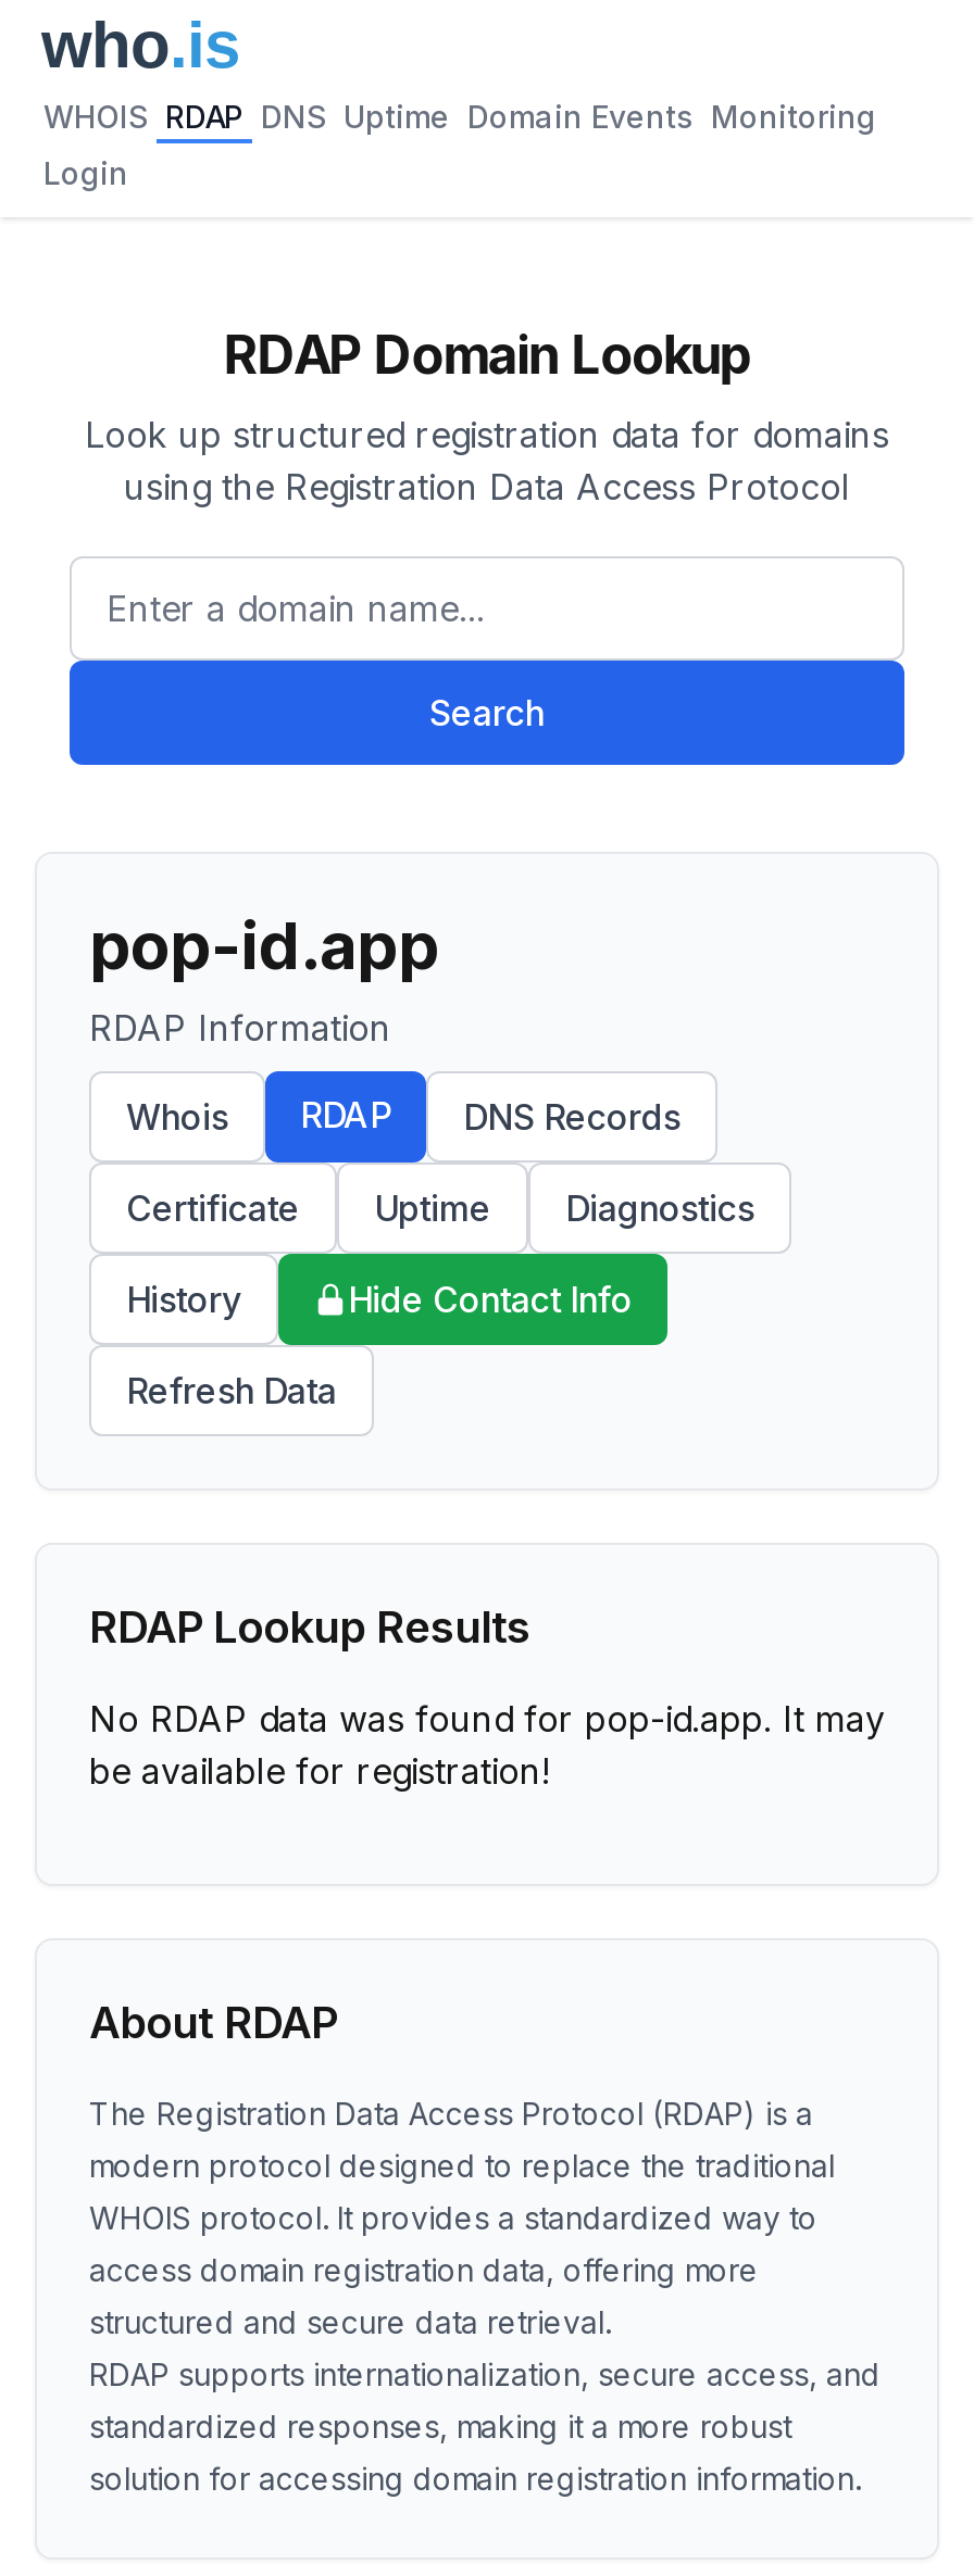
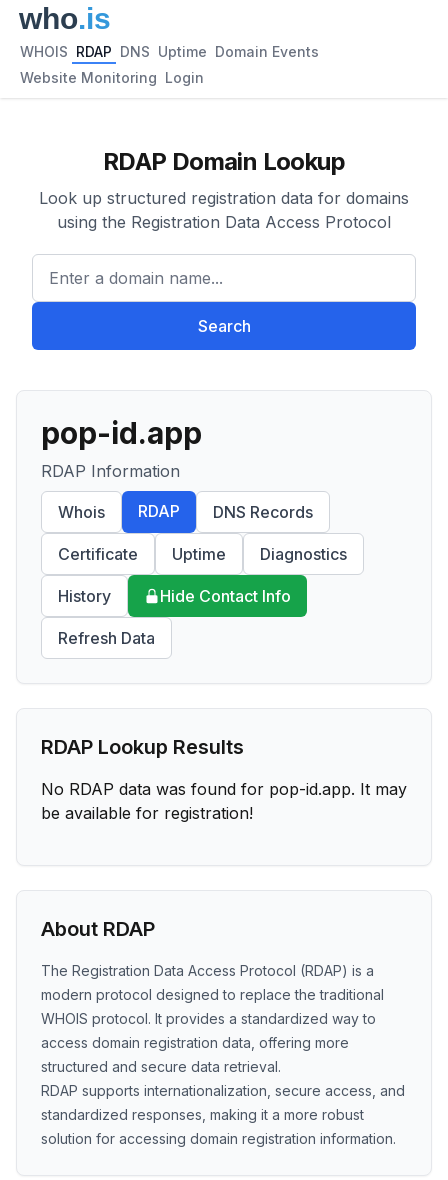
[43,98,876,135] WHOIS RDAP DNS Uptime Domain Events Monitoring -> [20,43,319,60] WHOIS RDAP DNS Uptime Domain Events
[43,154,128,191] Login -> [20,69,204,86] Website Monitoring Login

